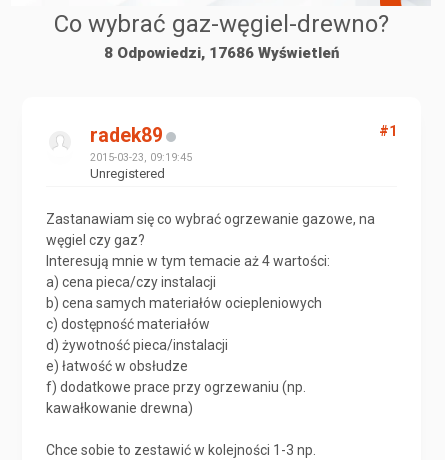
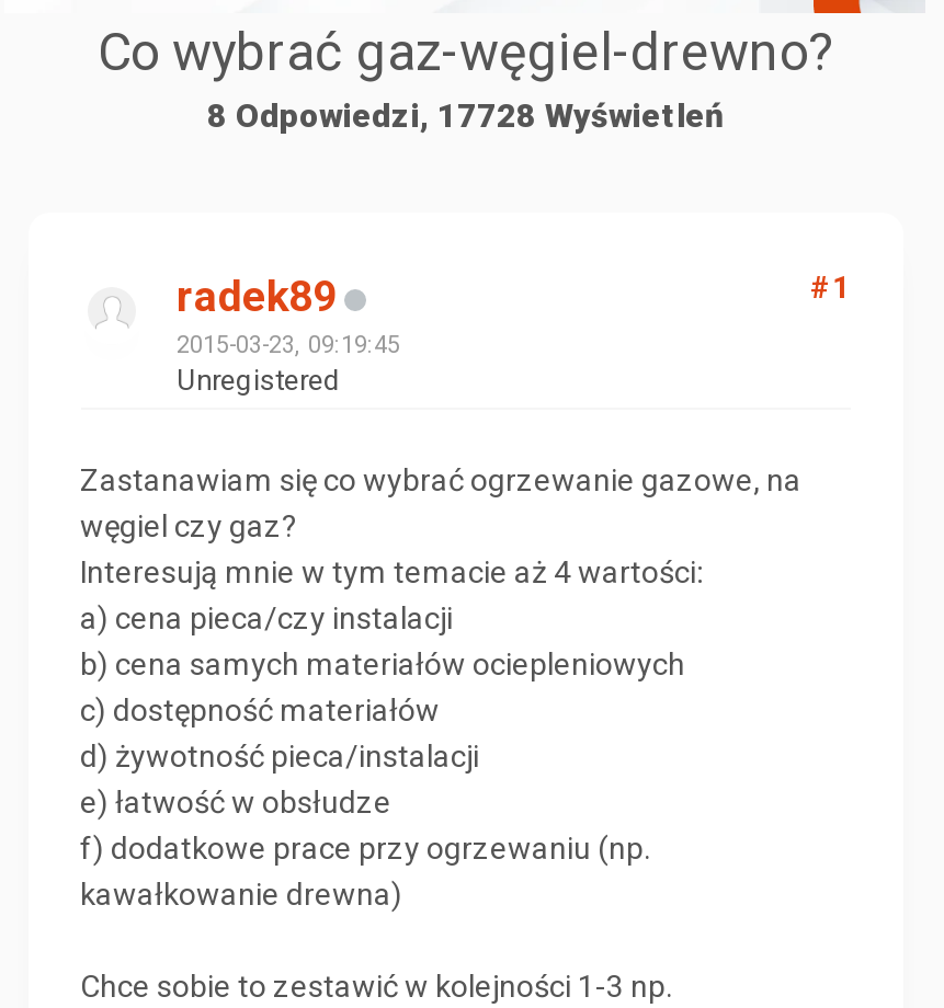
[103,43,338,61] 8 Odpowiedzi, 17686 Wyświetleń -> [207,95,723,135] 8 Odpowiedzi, 17728 Wyświetleń

